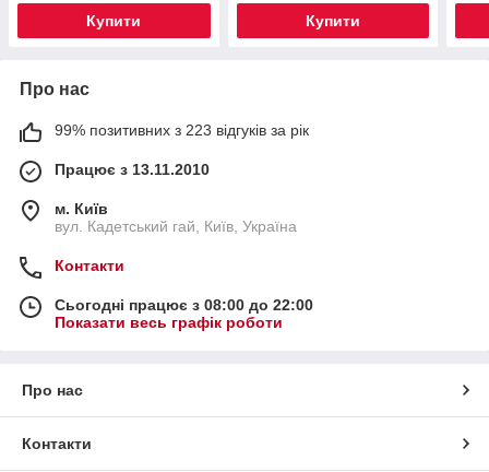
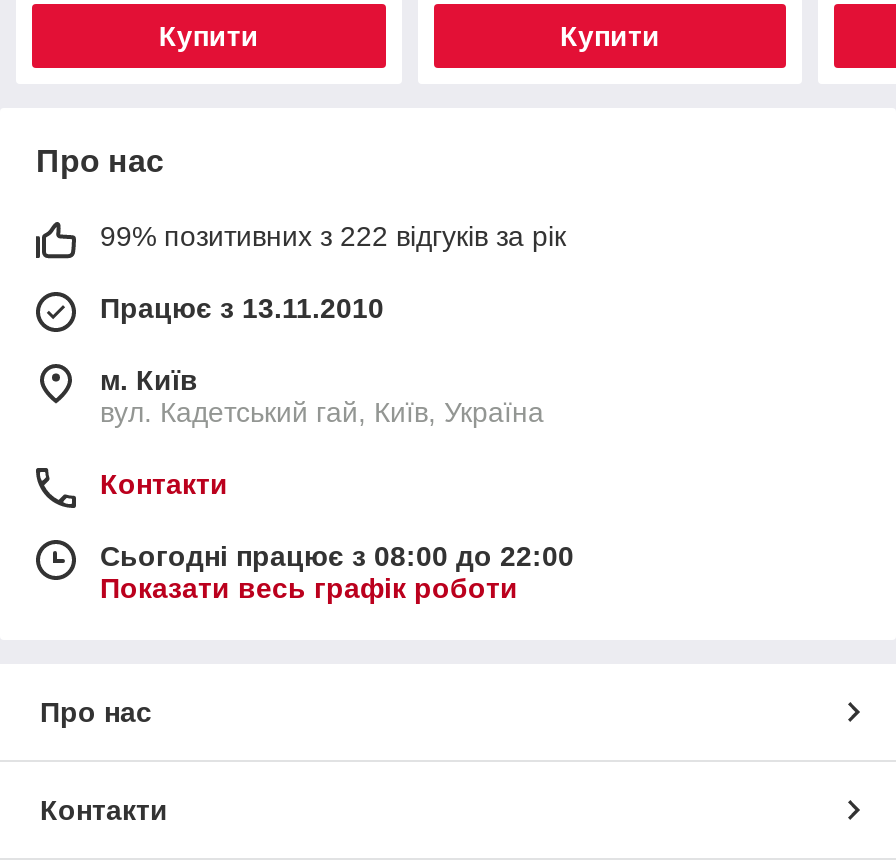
[55,121,309,139] 99% позитивних з 223 відгуків за рік -> [100,220,566,252] 99% позитивних з 222 відгуків за рік

